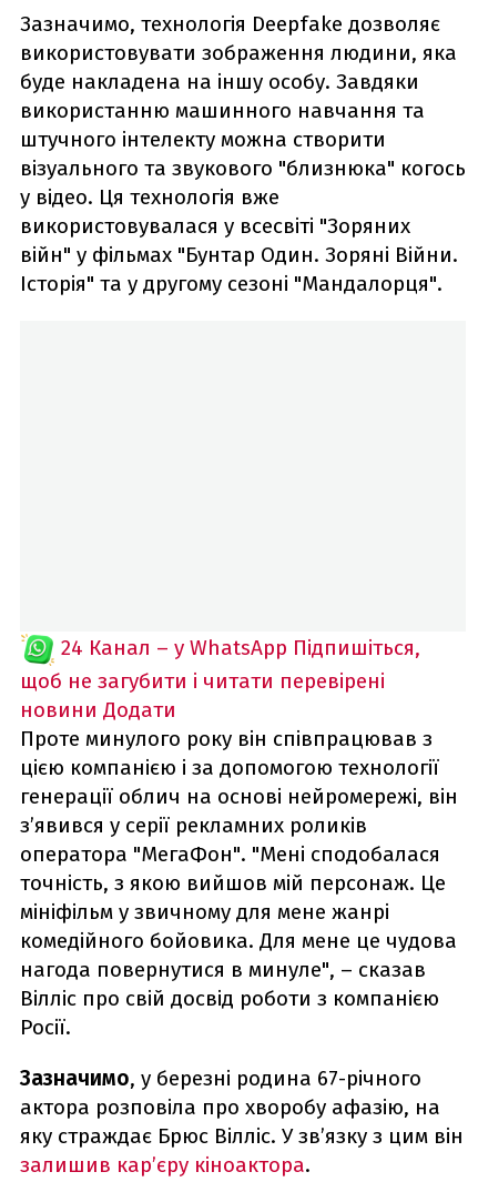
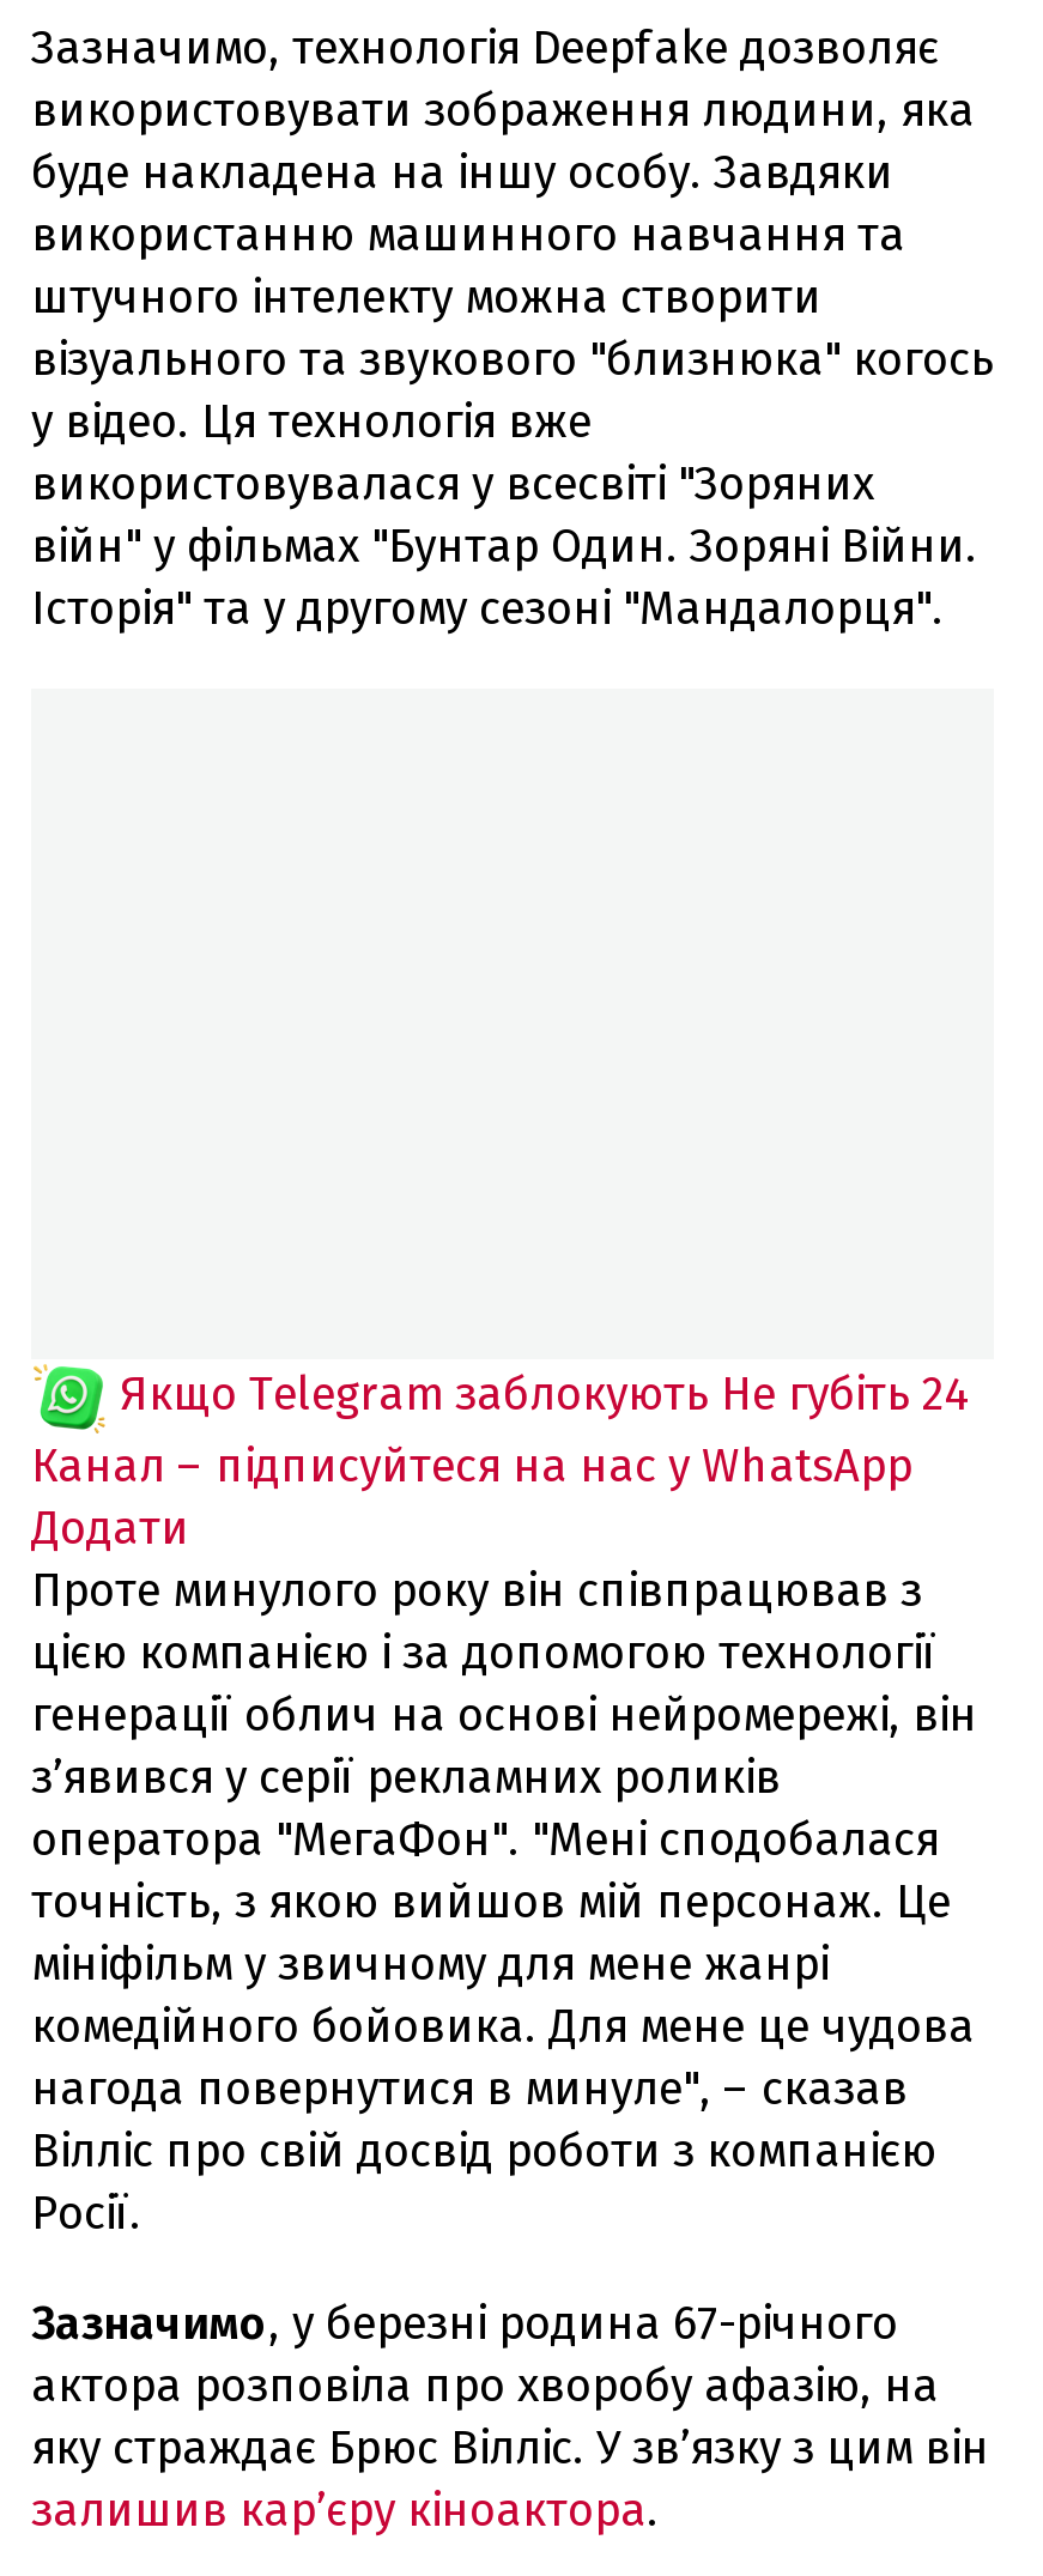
[20,634,420,722] 24 Канал – у WhatsApp Підпишіться, | щоб не загубити і читати перевірені | новини Додати -> [31,1365,970,1555] Якщо Telegram заблокують Не губіть 24 | Канал – підписуйтеся на нас у WhatsApp | Додати

